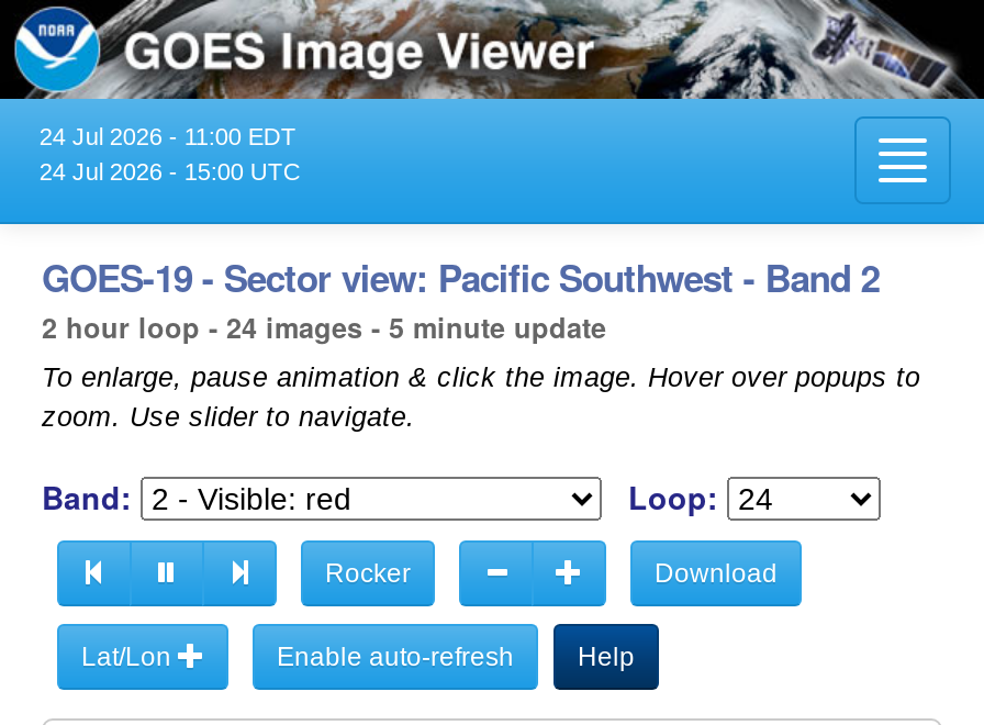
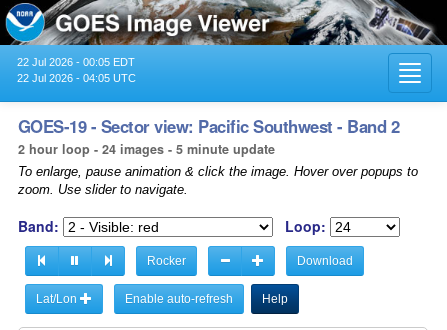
[39,123,296,149] 24 Jul 2026 - 11:00 EDT -> [17,56,135,68] 22 Jul 2026 - 00:05 EDT
[39,158,301,184] 24 Jul 2026 - 15:00 UTC -> [17,72,136,84] 22 Jul 2026 - 04:05 UTC

